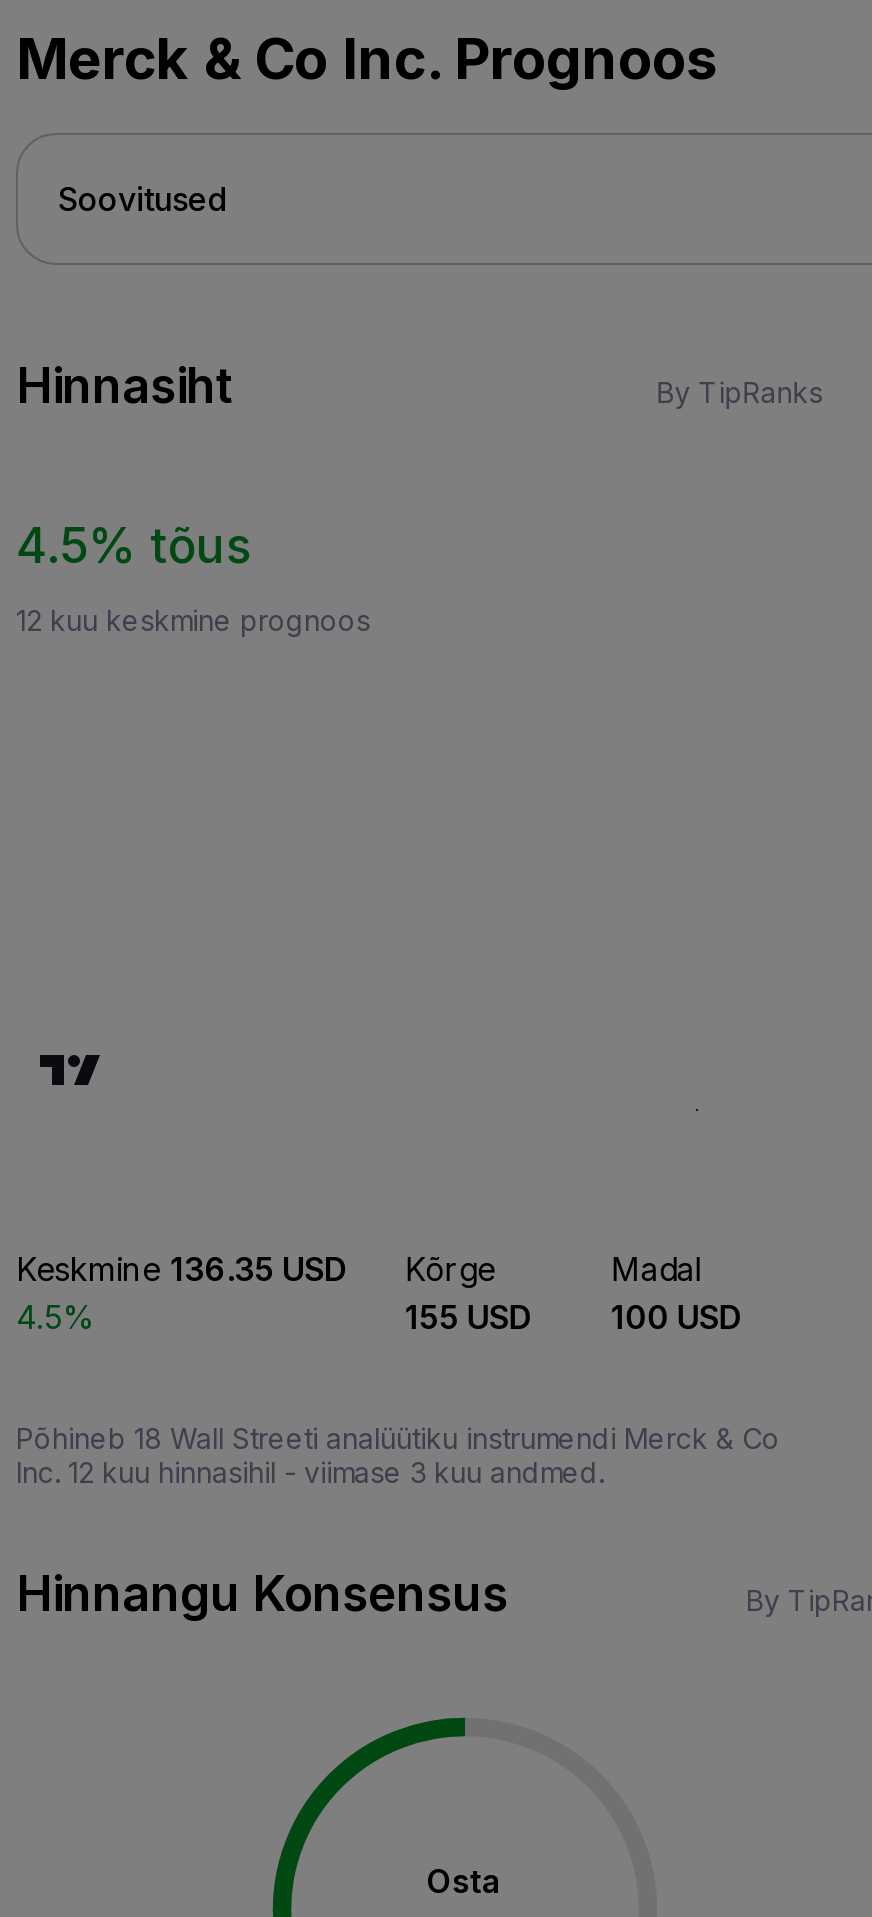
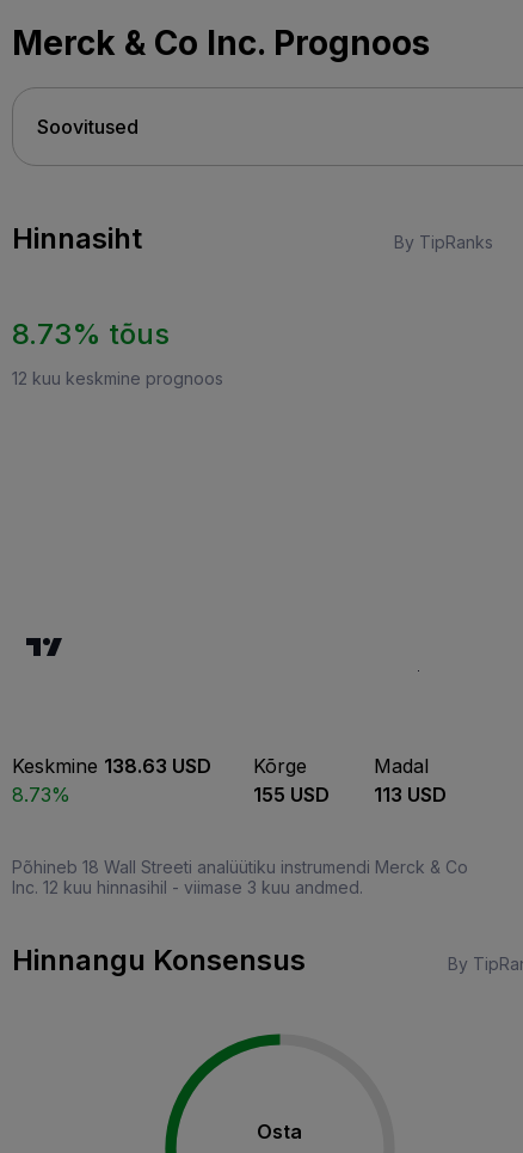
[16,517,252,575] 4.5% tõus -> [12,317,170,351] 8.73% tõus
[16,1249,495,1289] Keskmine 136.35 USD Kõrge -> [12,754,306,778] Keskmine 138.63 USD Kõrge
[16,1297,94,1337] 4.5% -> [12,783,70,807] 8.73%
[405,1297,743,1337] 155 USD 100 USD -> [253,783,447,807] 155 USD 113 USD

